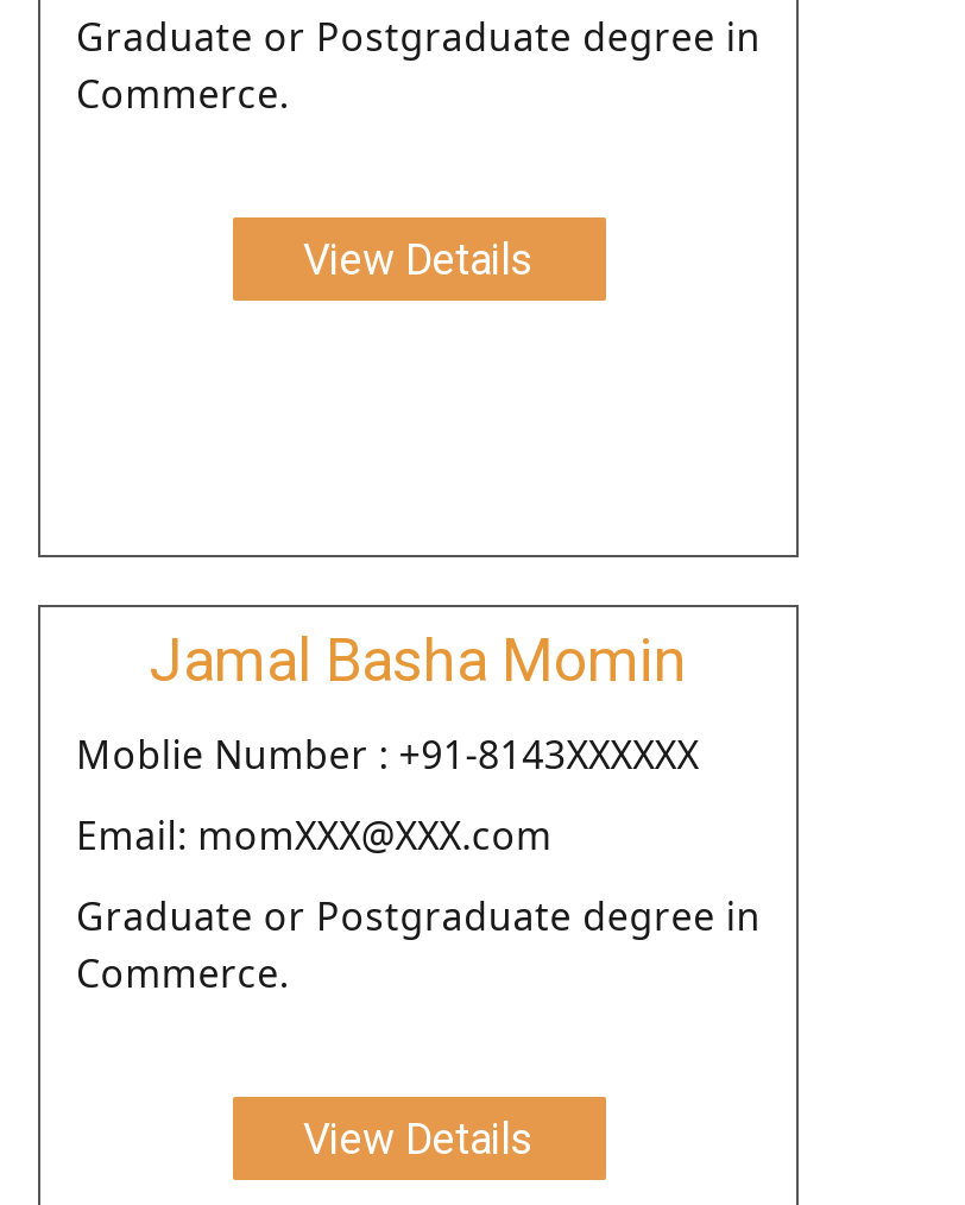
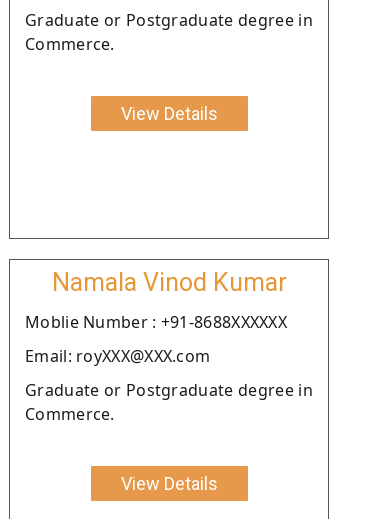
[150,626,687,695] Jamal Basha Momin -> [51,268,286,297] Namala Vinod Kumar
[76,728,699,780] Moblie Number : +91-8143XXXXXX -> [25,311,287,333] Moblie Number : +91-8688XXXXXX
[76,809,552,861] Email: momXXX@XXX.com -> [25,345,210,367] Email: royXXX@XXX.com

